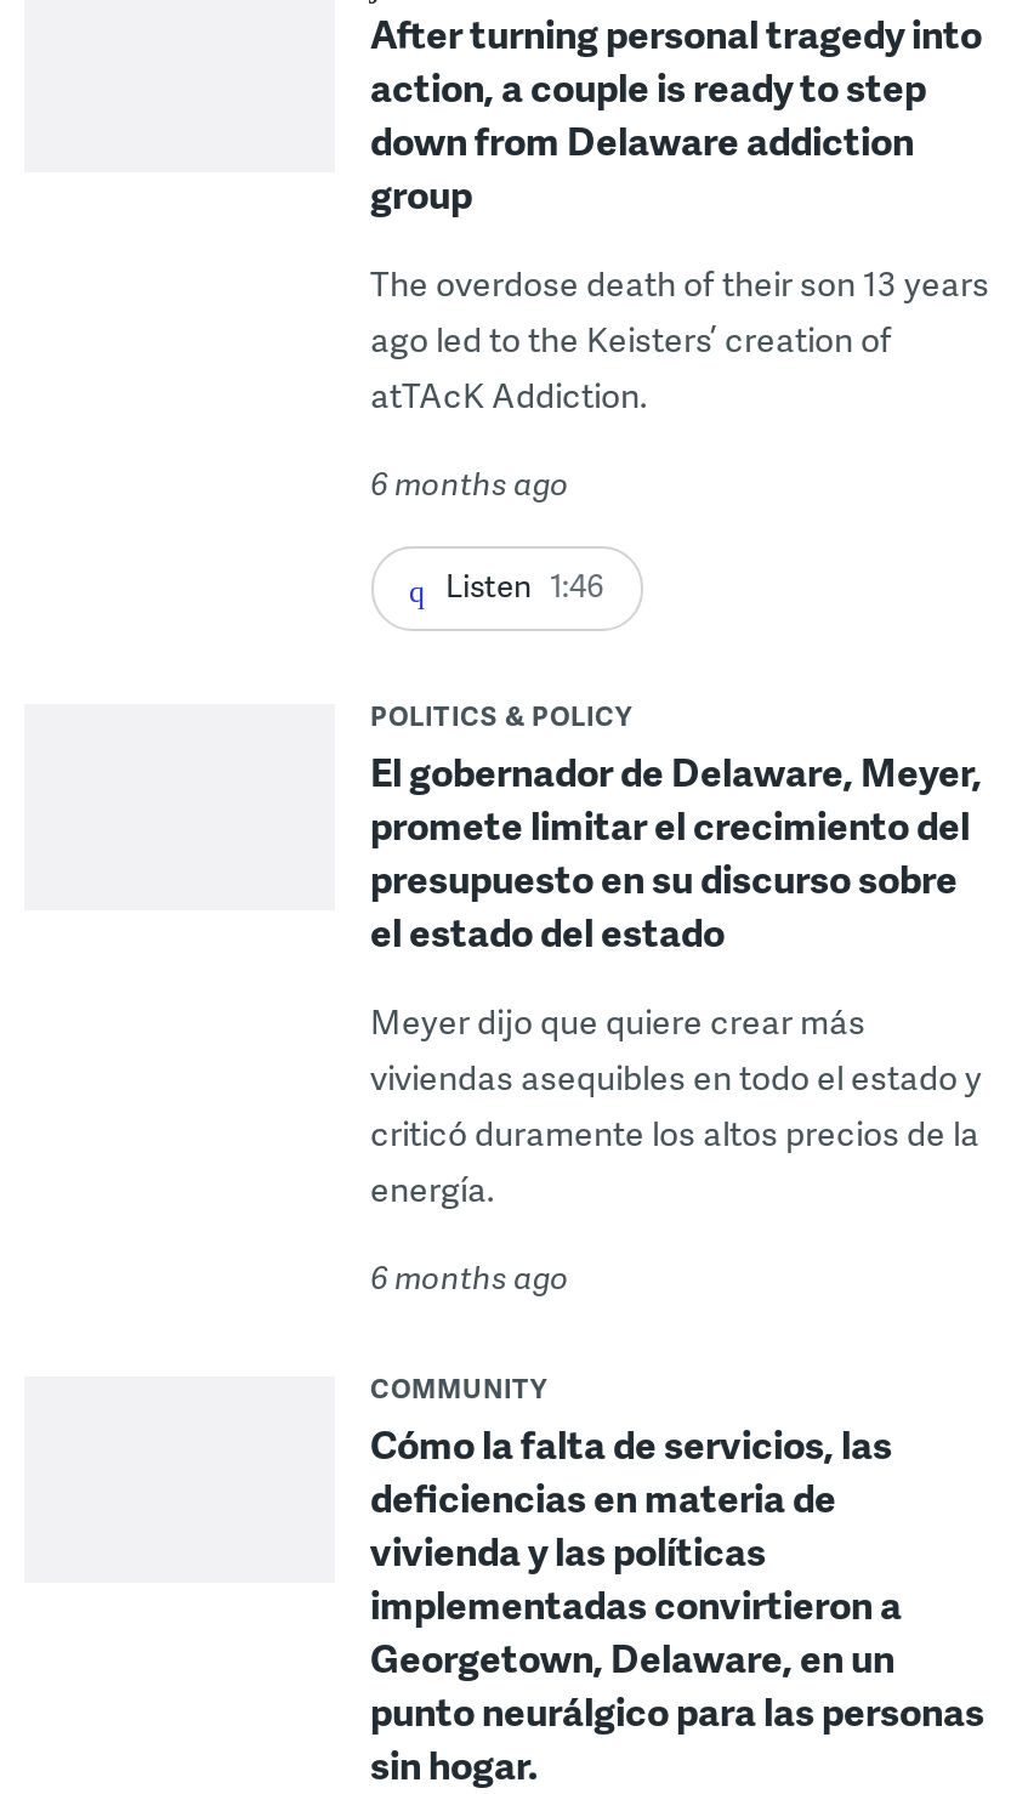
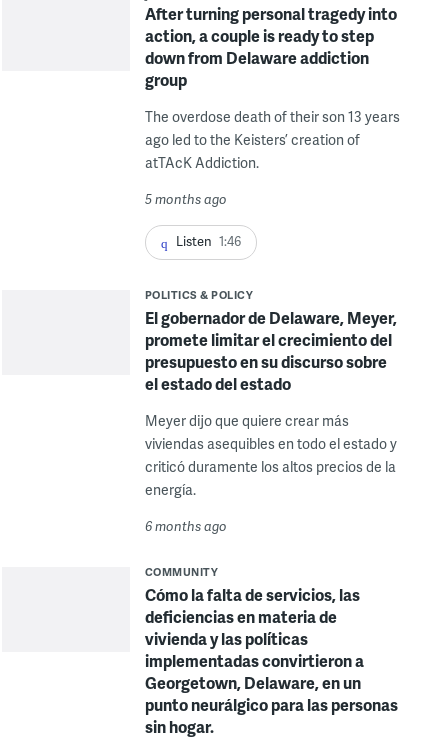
[370,462,569,506] 6 months ago -> [144,190,226,208] 5 months ago

